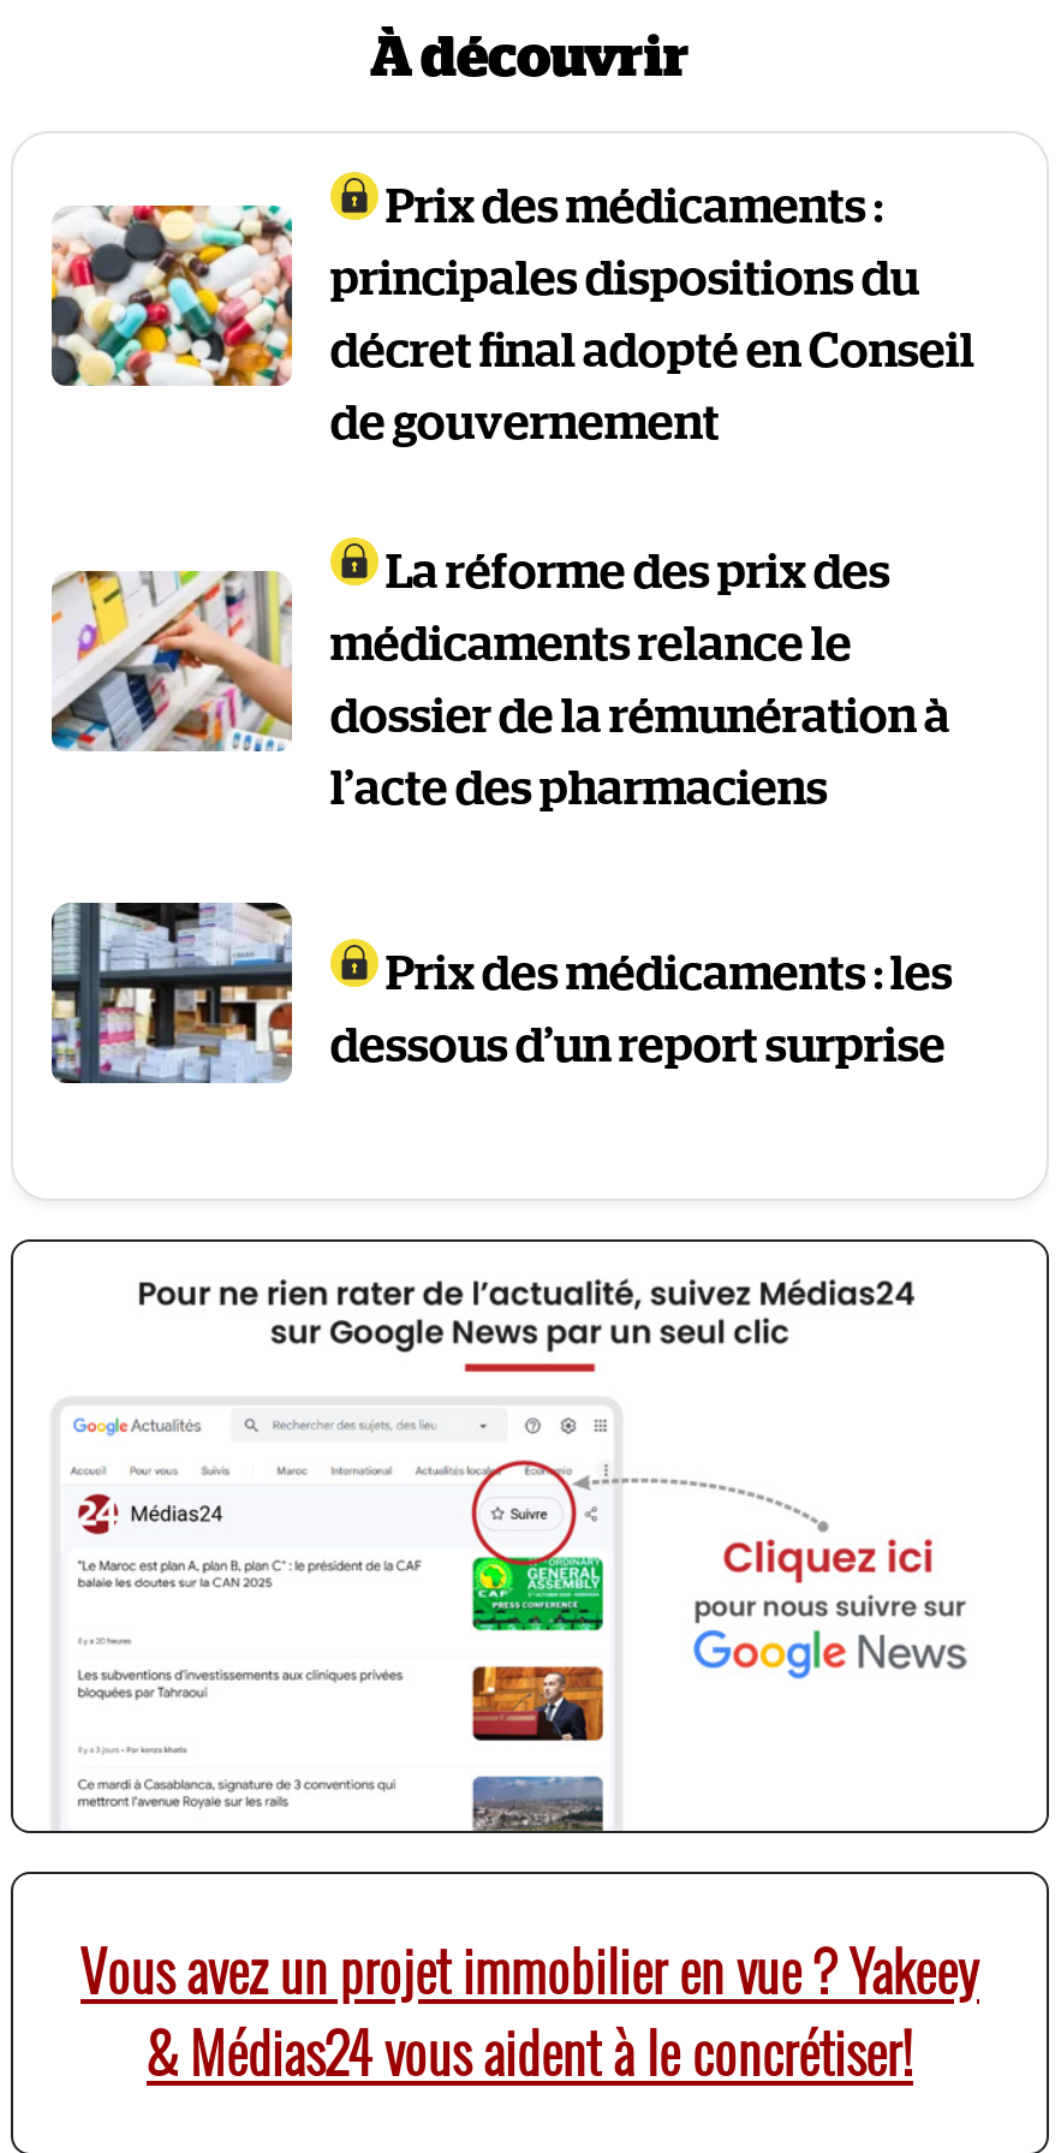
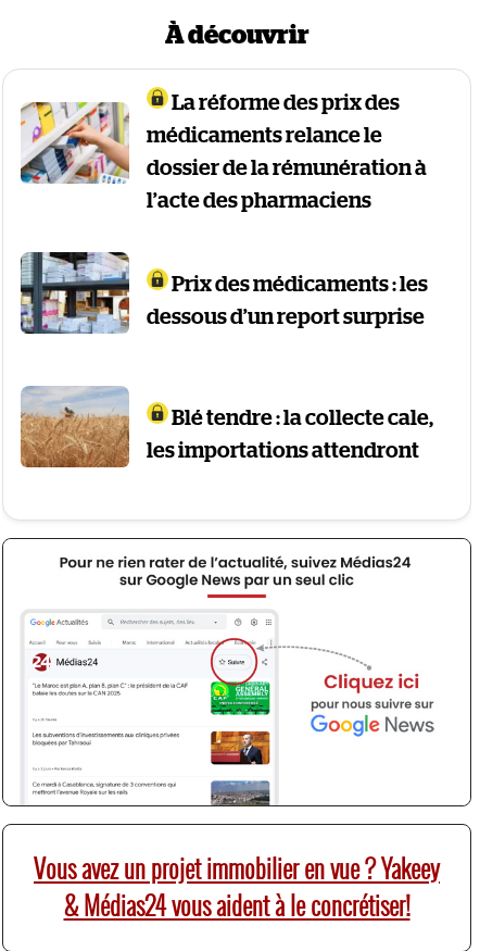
[49,184,974,448] [image] | Prix des médicaments : | principales dispositions du | décret final adopté en Conseil | de gouvernement -> none
moved [49,549,953,1072] -> [20,92,428,329]: [image] | La réforme des prix des | médicaments relance le | dossier de la rémunération à | l’acte des pharmaciens | Prix des médicaments : les | dessous d’un report surprise
none -> [20,386,433,468] [image] | Blé tendre : la collecte cale, | les importations attendront

